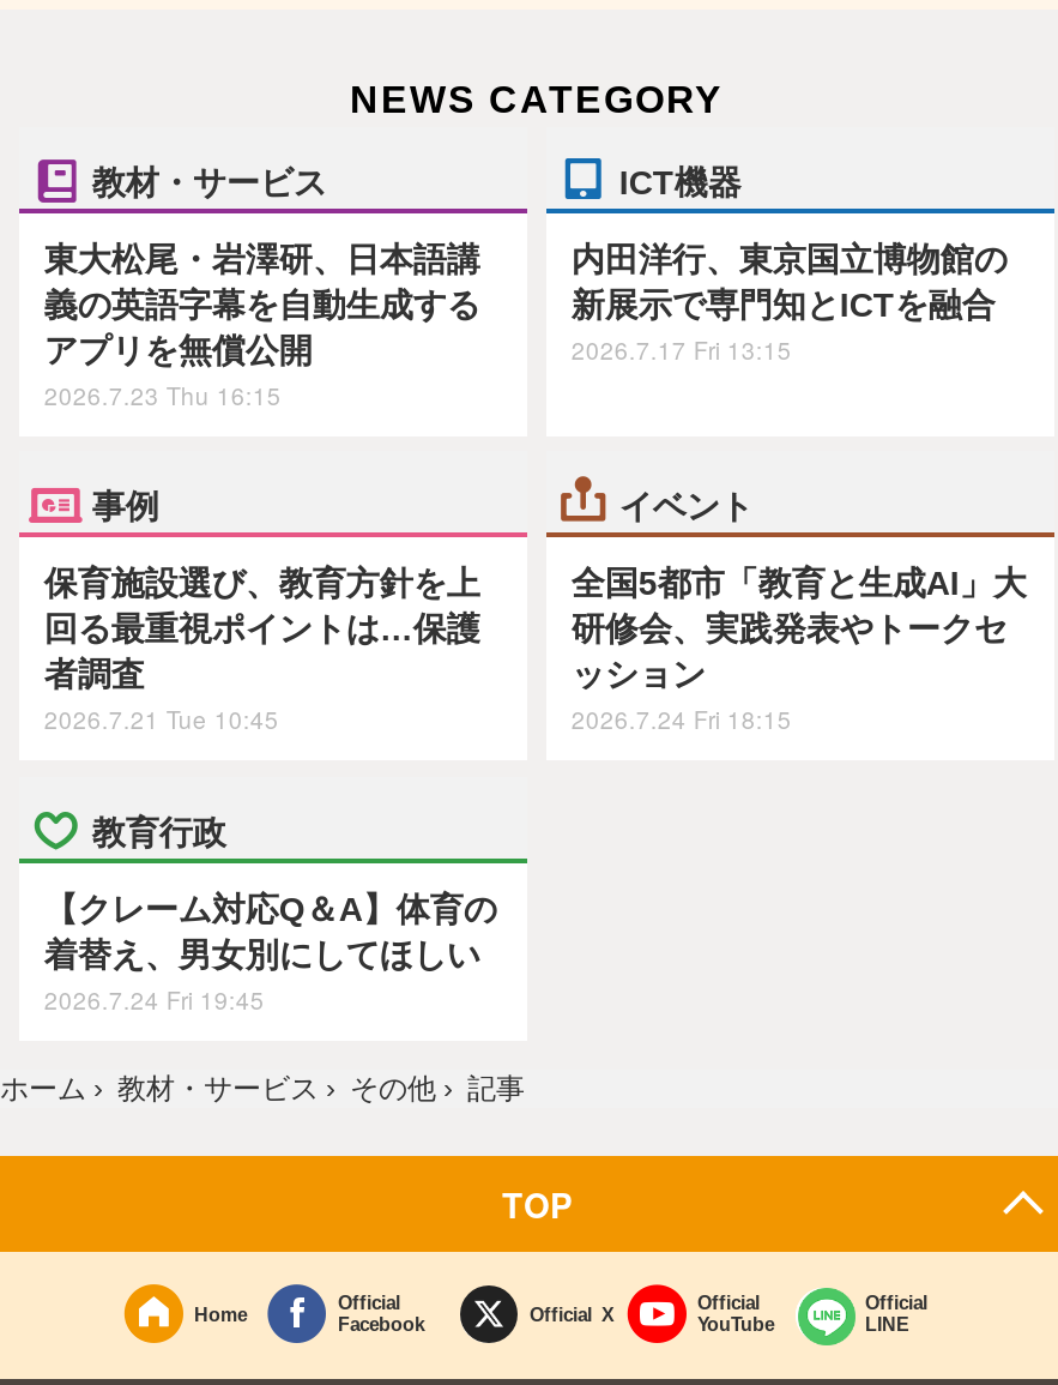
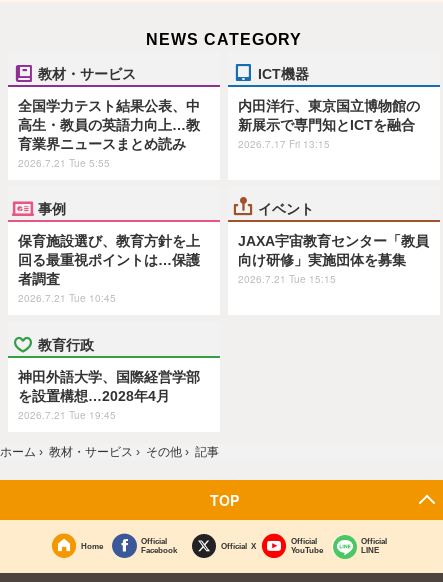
[44,239,480,411] 東大松尾・岩澤研、日本語講 | 義の英語字幕を自動生成する | アプリを無償公開 | 2026.7.23 Thu 16:15 -> [18,97,200,169] 全国学力テスト結果公表、中 | 高生・教員の英語力向上…教 | 育業界ニュースまとめ読み | 2026.7.21 Tue 5:55
[571,564,1027,737] 全国5都市「教育と生成AI」大 | 研修会、実践発表やトークセ | ッション | 2026.7.24 Fri 18:15 -> [238,233,429,286] JAXA宇宙教育センター「教員 | 向け研修」実施団体を募集 | 2026.7.21 Tue 15:15
[44,889,497,1016] 【クレーム対応Q＆A】体育の | 着替え、男女別にしてほしい | 2026.7.24 Fri 19:45 -> [18,369,200,422] 神田外語大学、国際経営学部 | を設置構想…2028年4月 | 2026.7.21 Tue 19:45

